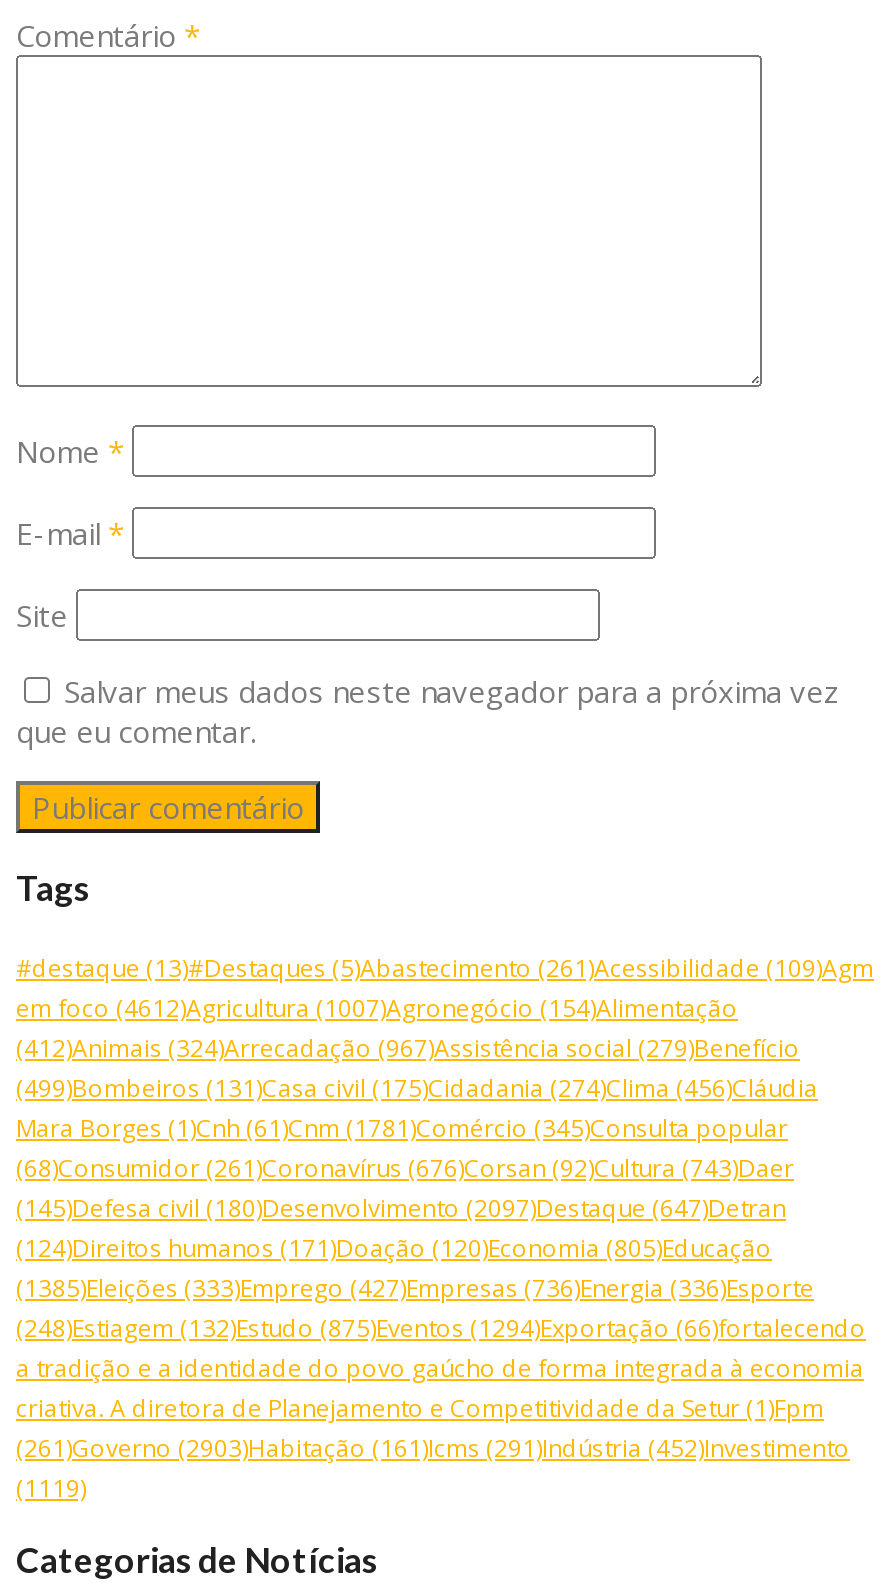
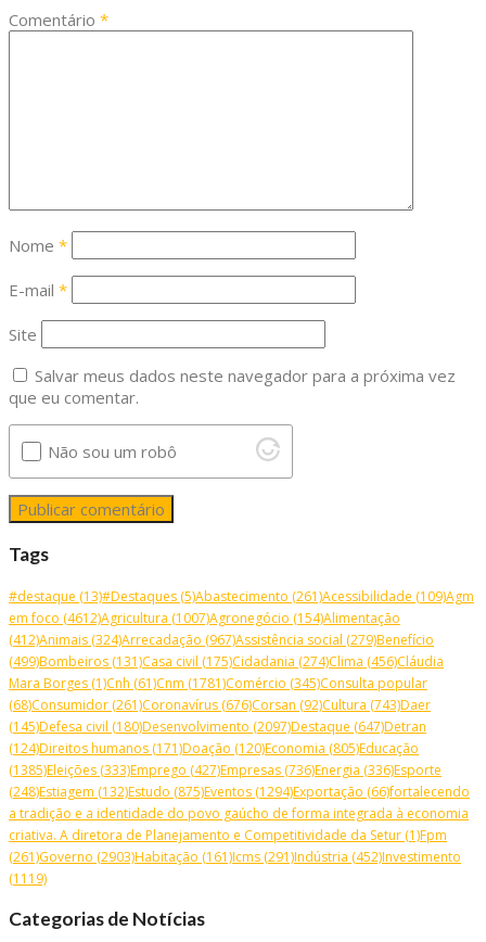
none -> [48,441,177,462] Não sou um robô

